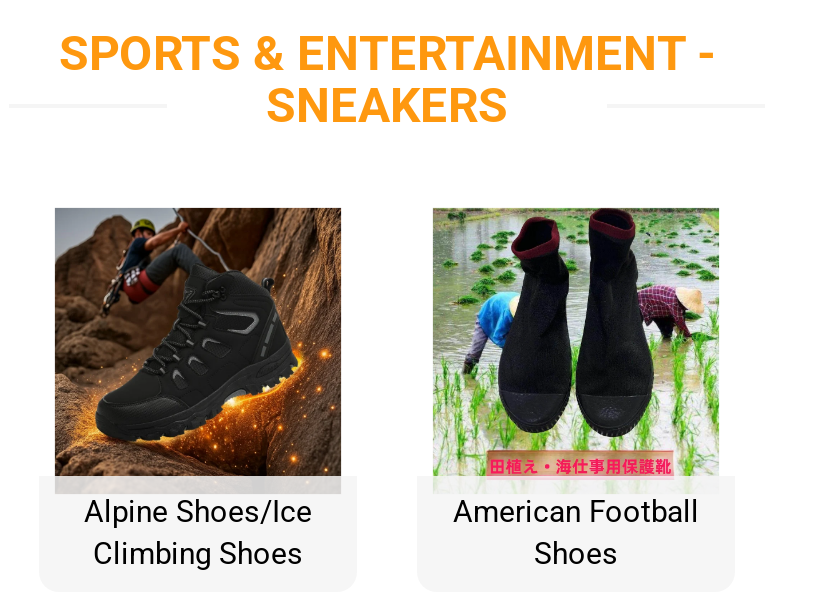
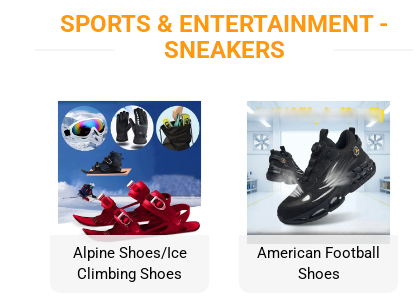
[53,206,343,492] [image] -> [57,100,202,242] [image]
[431,206,721,478] [image] -> [247,101,391,236] [image]

